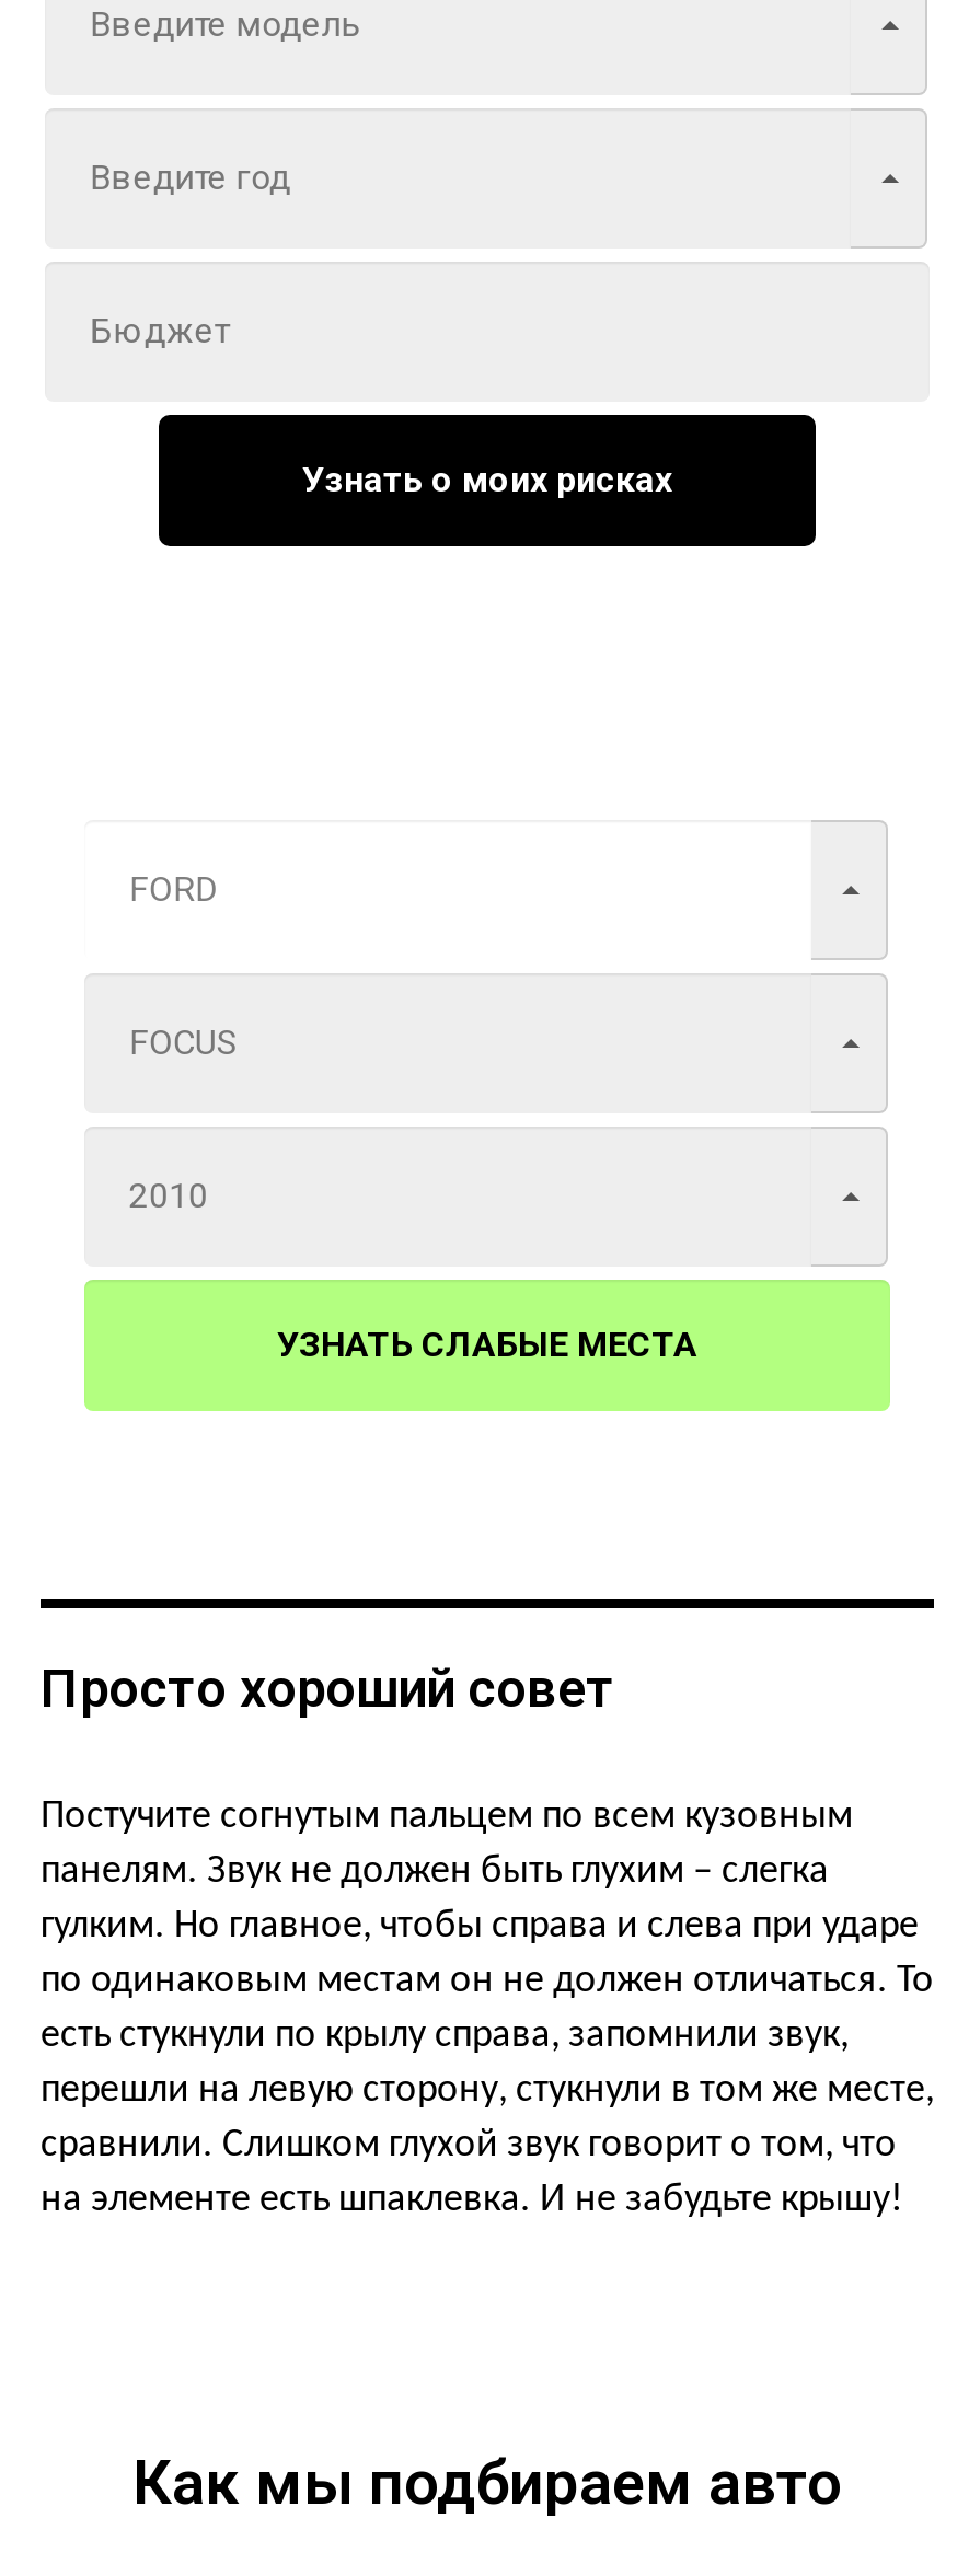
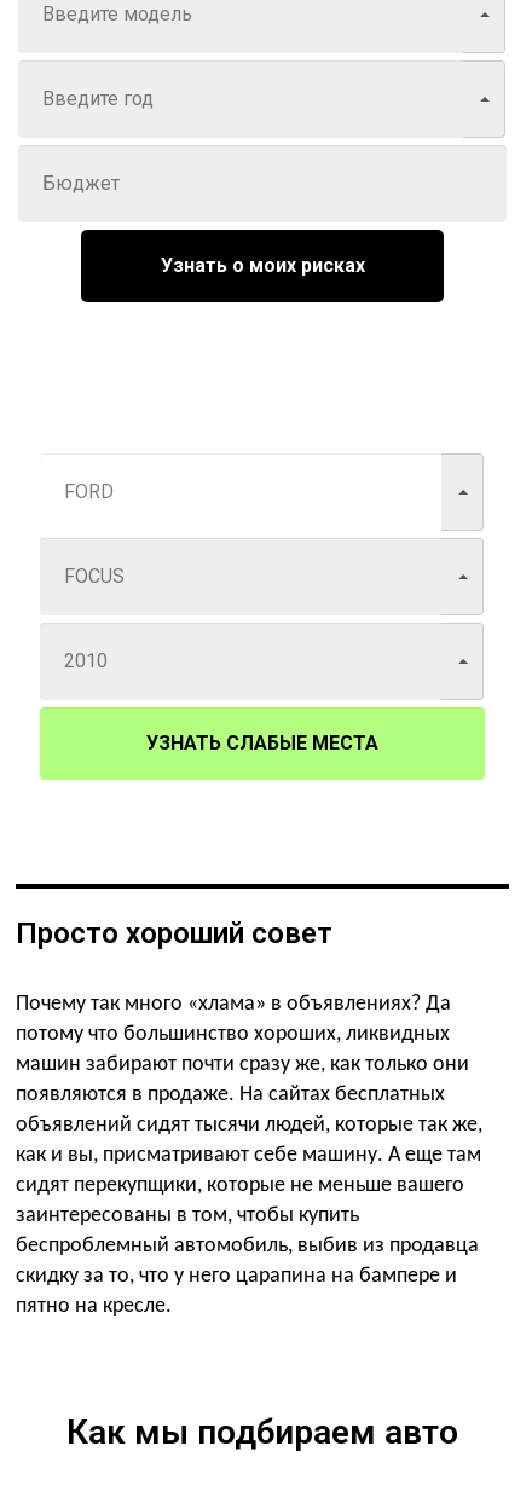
[41,1796,934,2221] Постучите согнутым пальцем по всем кузовным | панелям. Звук не должен быть глухим – слегка | гулким. Но главное, чтобы справа и слева при ударе | по одинаковым местам он не должен отличаться. То | есть стукнули по крылу справа, запомнили звук, | перешли на левую сторону, стукнули в том же месте, | сравнили. Слишком глухой звук говорит о том, что | на элементе есть шпаклевка. И не забудьте крышу! -> [16,992,482,1318] Почему так много «хлама» в объявлениях? Да | потому что большинство хороших, ликвидных | машин забирают почти сразу же, как только они | появляются в продаже. На сайтах бесплатных | объявлений сидят тысячи людей, которые так же, | как и вы, присматривают себе машину. А еще там | сидят перекупщики, которые не меньше вашего | заинтересованы в том, чтобы купить | беспроблемный автомобиль, выбив из продавца | скидку за то, что у него царапина на бампере и | пятно на кресле.

